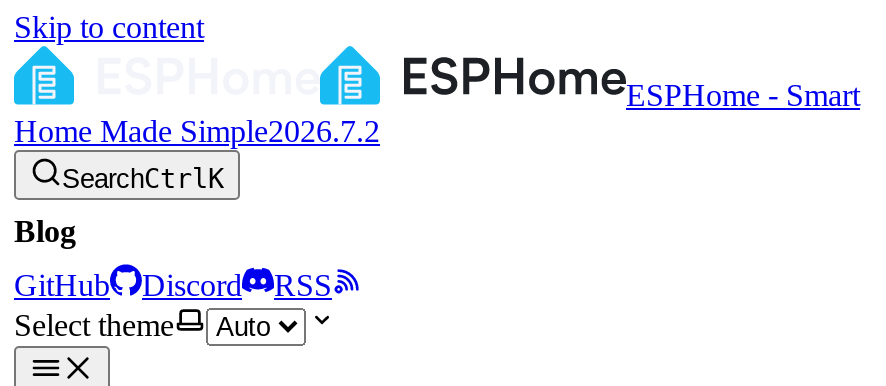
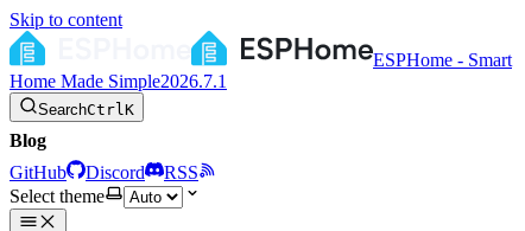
[14,114,380,148] Home Made Simple2026.7.2 -> [10,71,227,91] Home Made Simple2026.7.1

